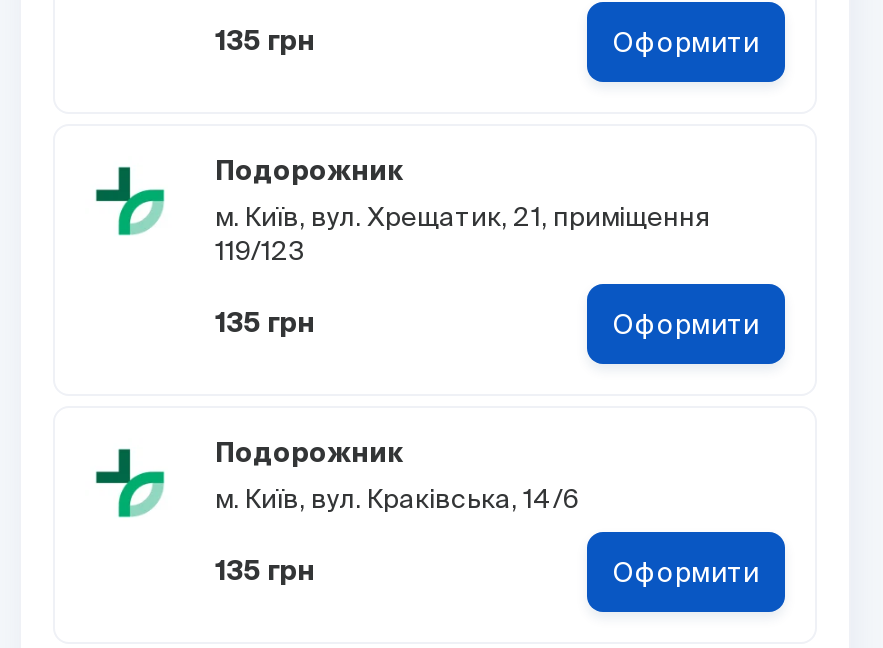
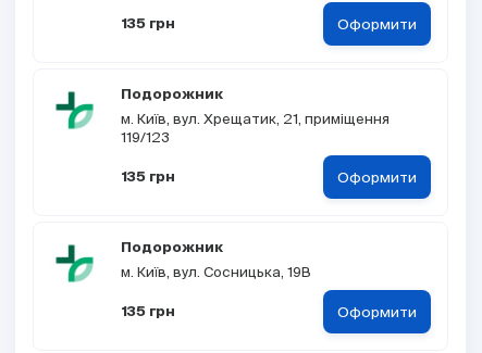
[215,485,579,515] м. Київ, вул. Краківська, 14/6 -> [121,264,311,281] м. Київ, вул. Сосницька, 19В

